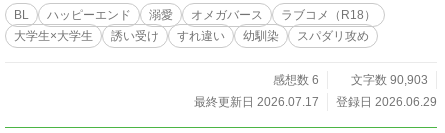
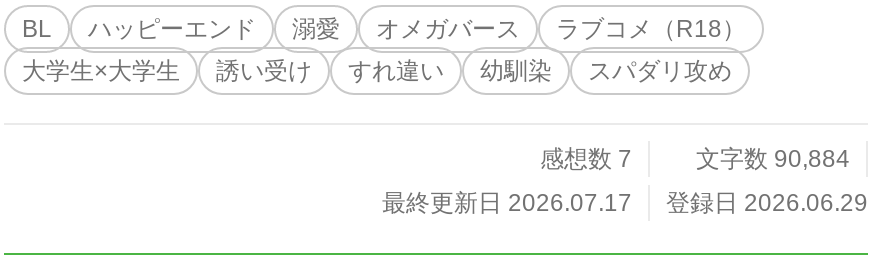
[273,73,319,87] 感想数 6 -> [540,145,632,173] 感想数 7
[351,73,428,87] 文字数 90,903 -> [696,145,850,173] 文字数 90,884

